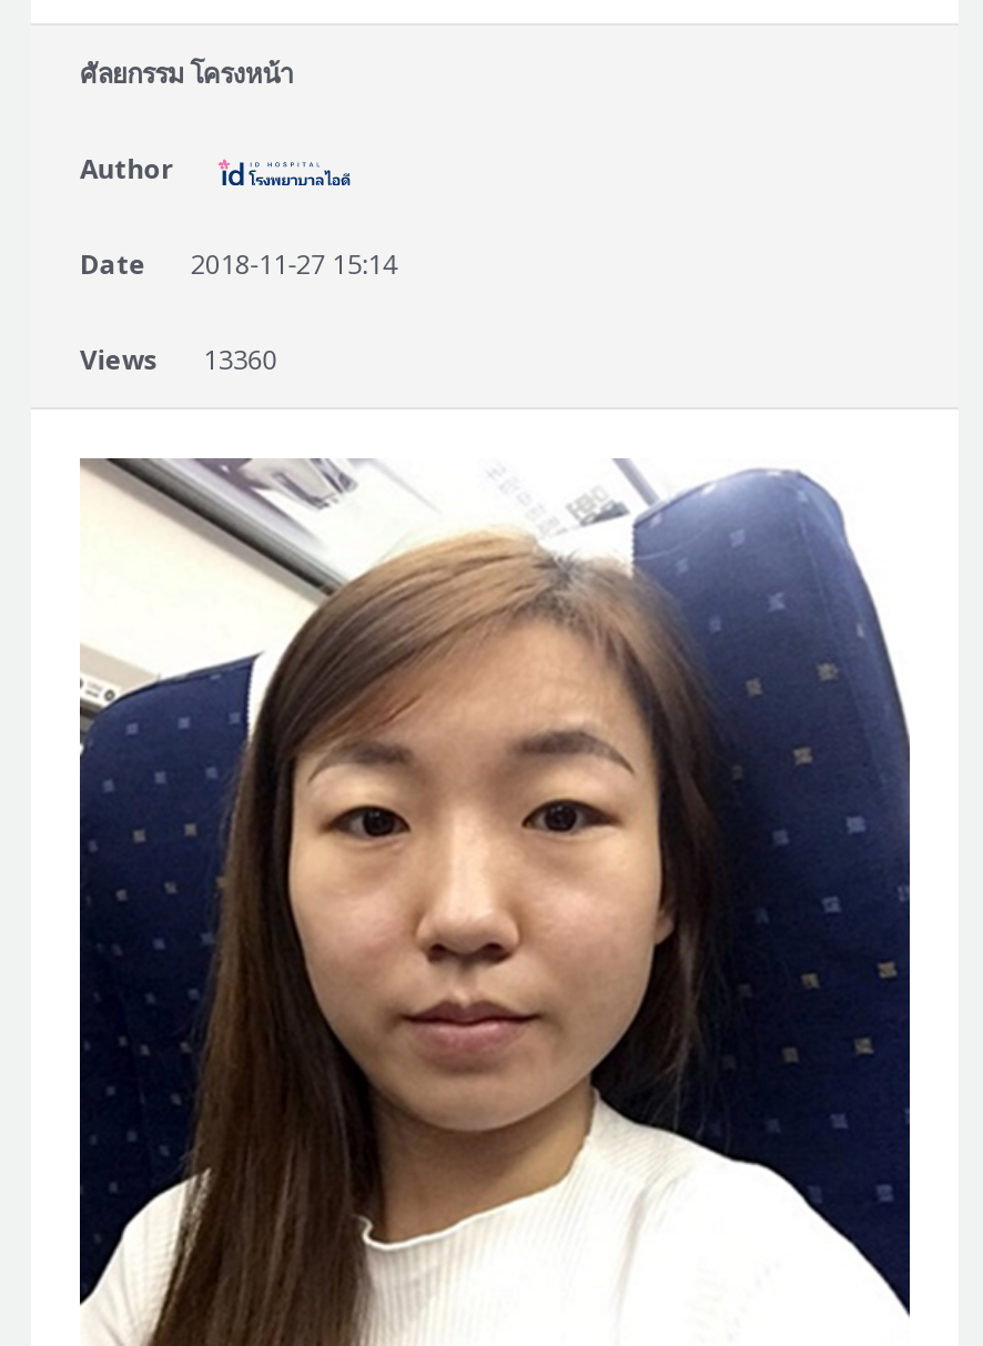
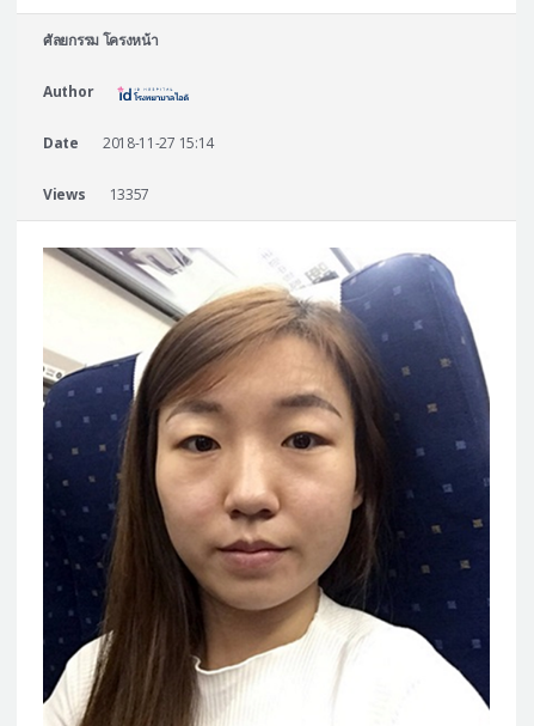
[80,341,277,379] Views 13360 -> [43,185,149,205] Views 13357

